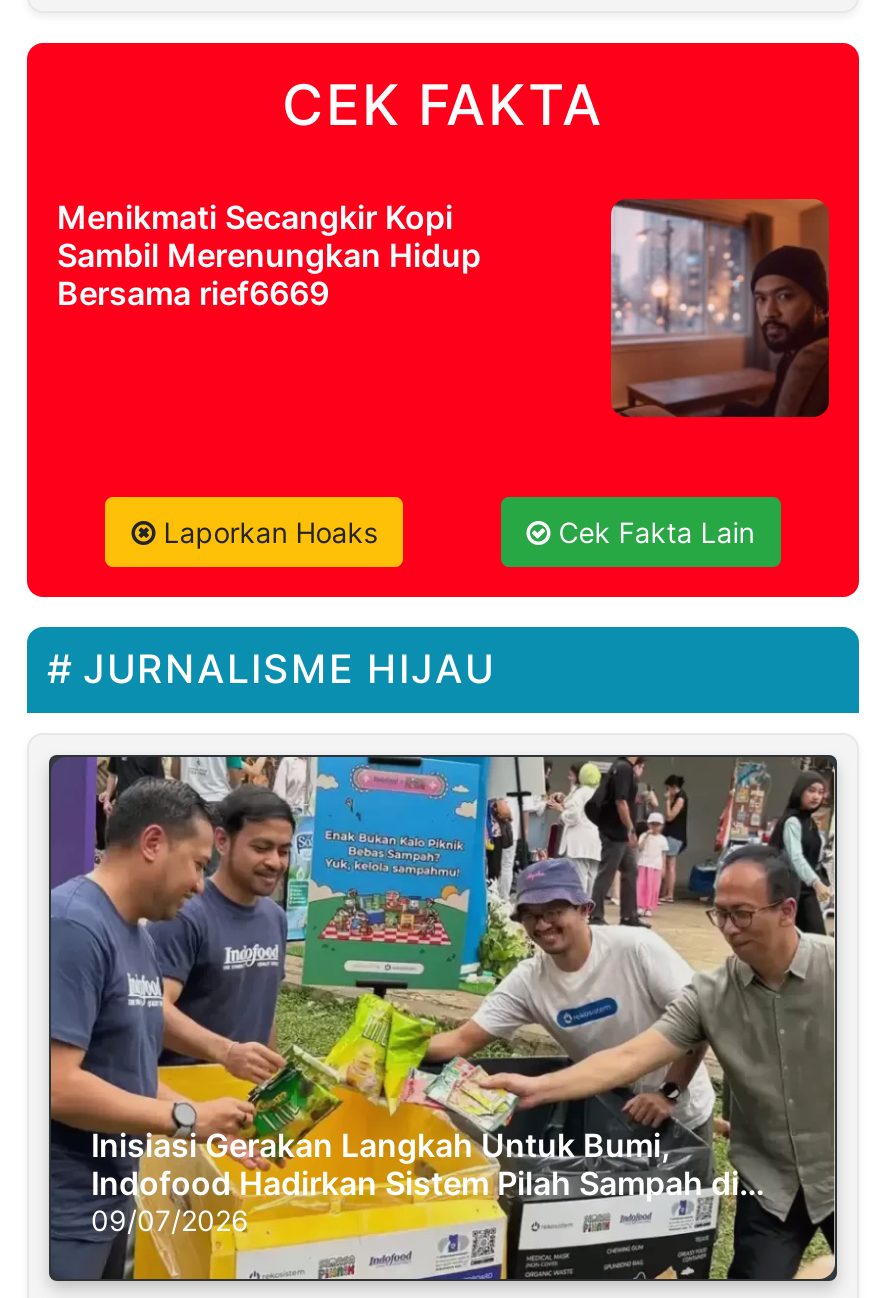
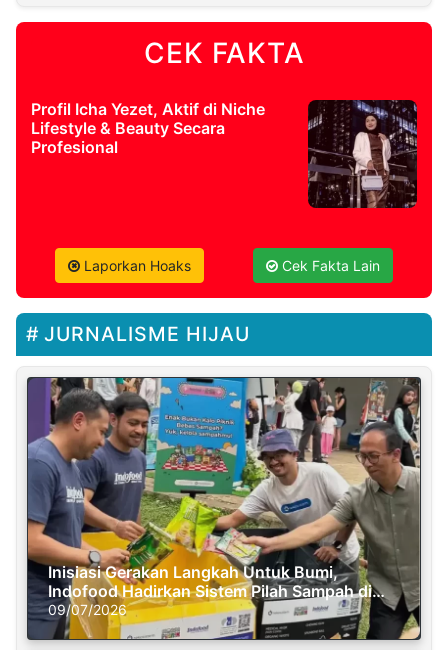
[57,197,481,313] Menikmati Secangkir Kopi | Sambil Merenungkan Hidup | Bersama rief6669 -> [31,98,265,156] Profil Icha Yezet, Aktif di Niche | Lifestyle & Beauty Secara | Profesional
[609,198,829,418] [image] -> [307,99,418,209] [image]

